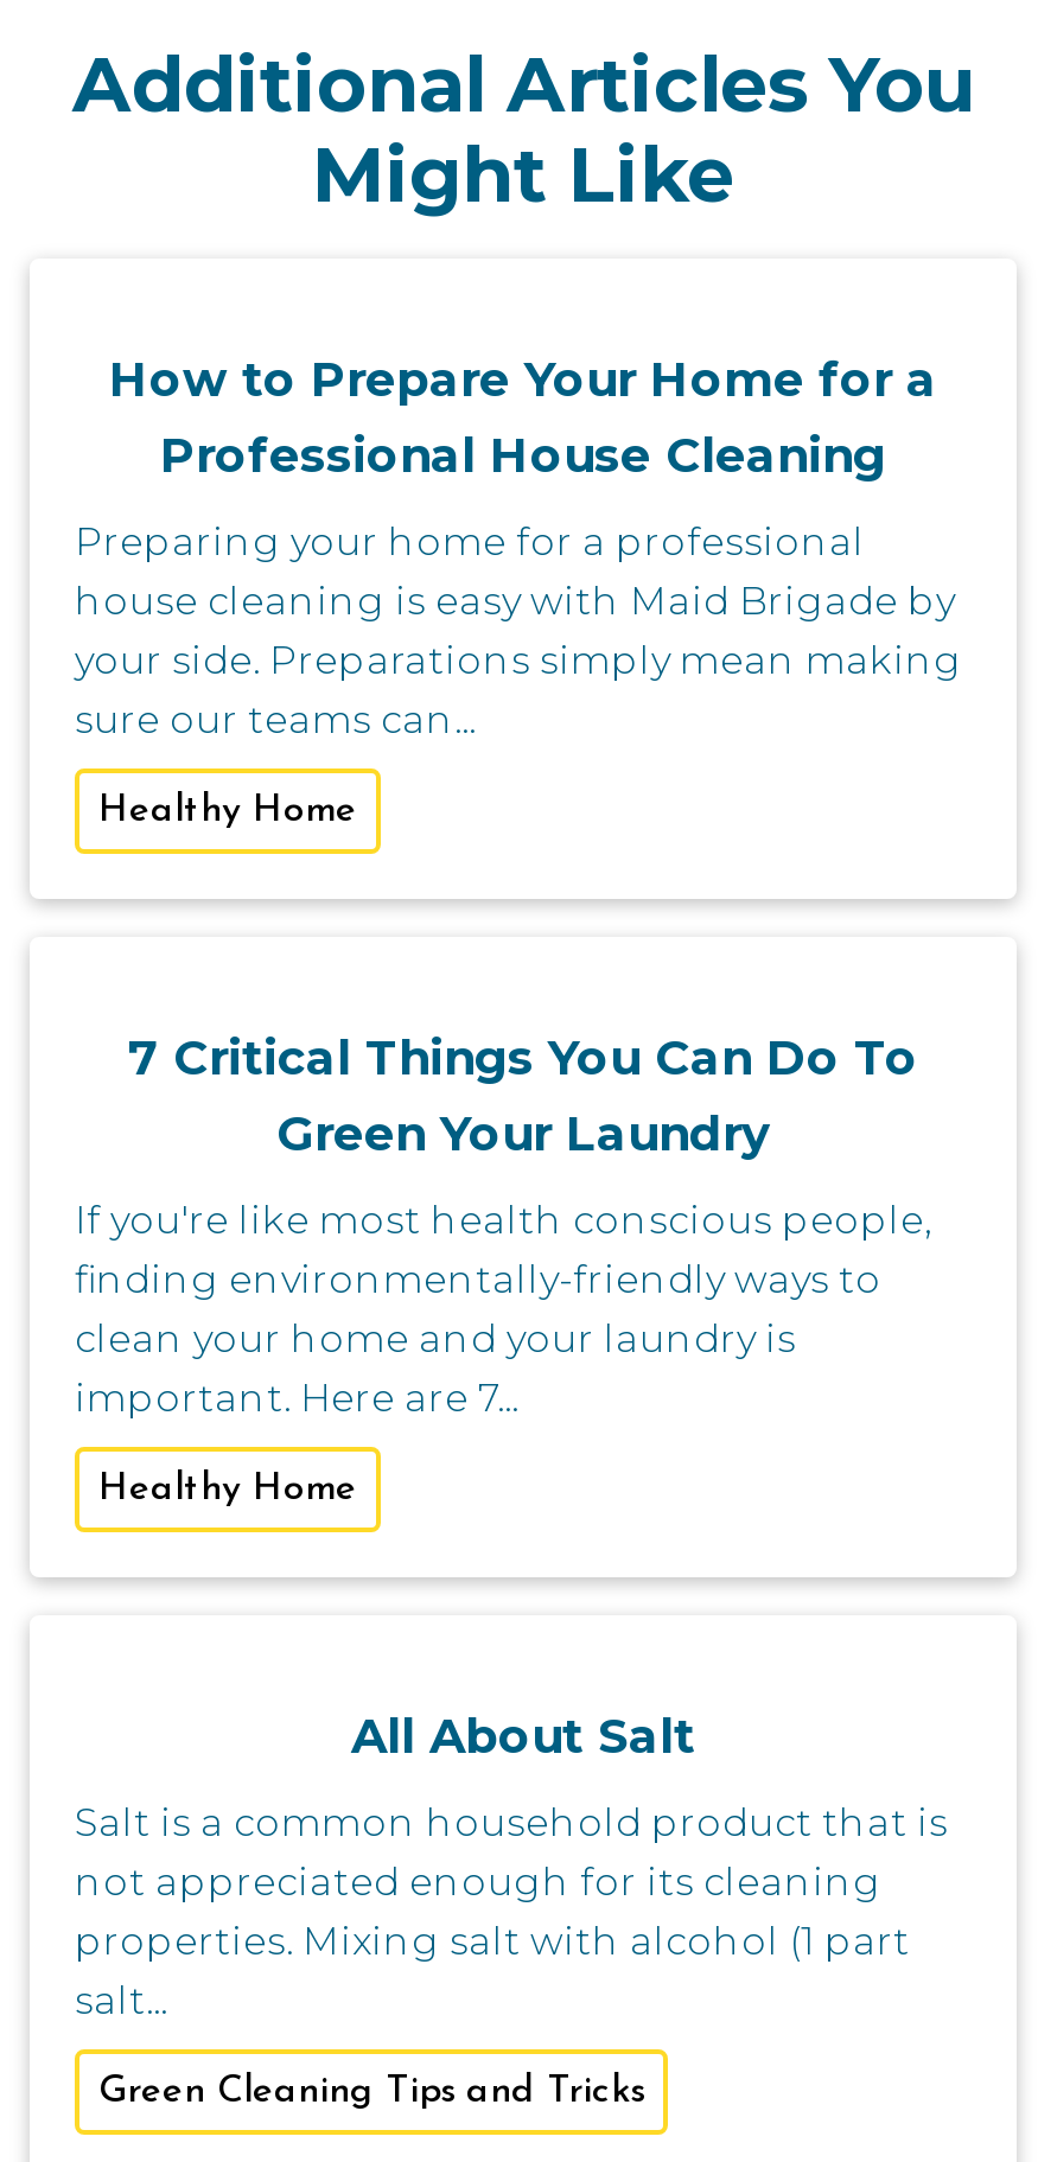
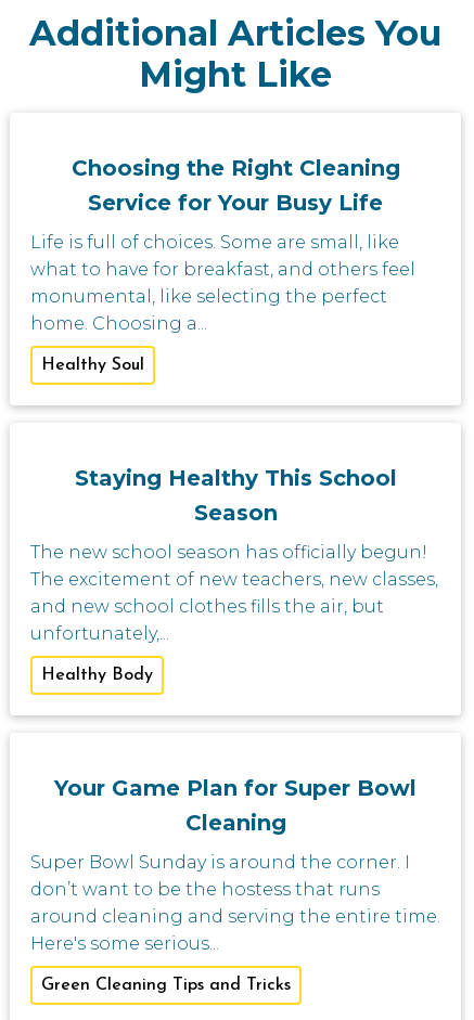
[109,350,937,483] How to Prepare Your Home for a | Professional House Cleaning -> [71,155,400,215] Choosing the Right Cleaning | Service for Your Busy Life
[75,519,962,741] Preparing your home for a professional | house cleaning is easy with Maid Brigade by | your side. Preparations simply mean making | sure our teams can... -> [30,232,415,333] Life is full of choices. Some are small, like | what to have for breakfast, and others feel | monumental, like selecting the perfect | home. Choosing a...
[98,791,357,829] Healthy Home -> [41,356,144,374] Healthy Soul
[128,1028,918,1161] 7 Critical Things You Can Do To | Green Your Laundry -> [74,465,396,525] Staying Healthy This School | Season
[75,1197,931,1420] If you're like most health conscious people, | finding environmentally-friendly ways to | clean your home and your laundry is | important. Here are 7... -> [30,542,438,643] The new school season has officially begun! | The excitement of new teachers, new classes, | and new school clothes fills the air, but | unfortunately,...
[98,1470,357,1508] Healthy Home -> [41,666,153,684] Healthy Body
[351,1707,695,1764] All About Salt -> [54,775,417,835] Your Game Plan for Super Bowl | Cleaning
[75,1799,948,2022] Salt is a common household product that is | not appreciated enough for its cleaning | properties. Mixing salt with alcohol (1 part | salt... -> [30,852,440,953] Super Bowl Sunday is around the corner. I | don’t want to be the hostess that runs | around cleaning and serving the entire time. | Here's some serious...

